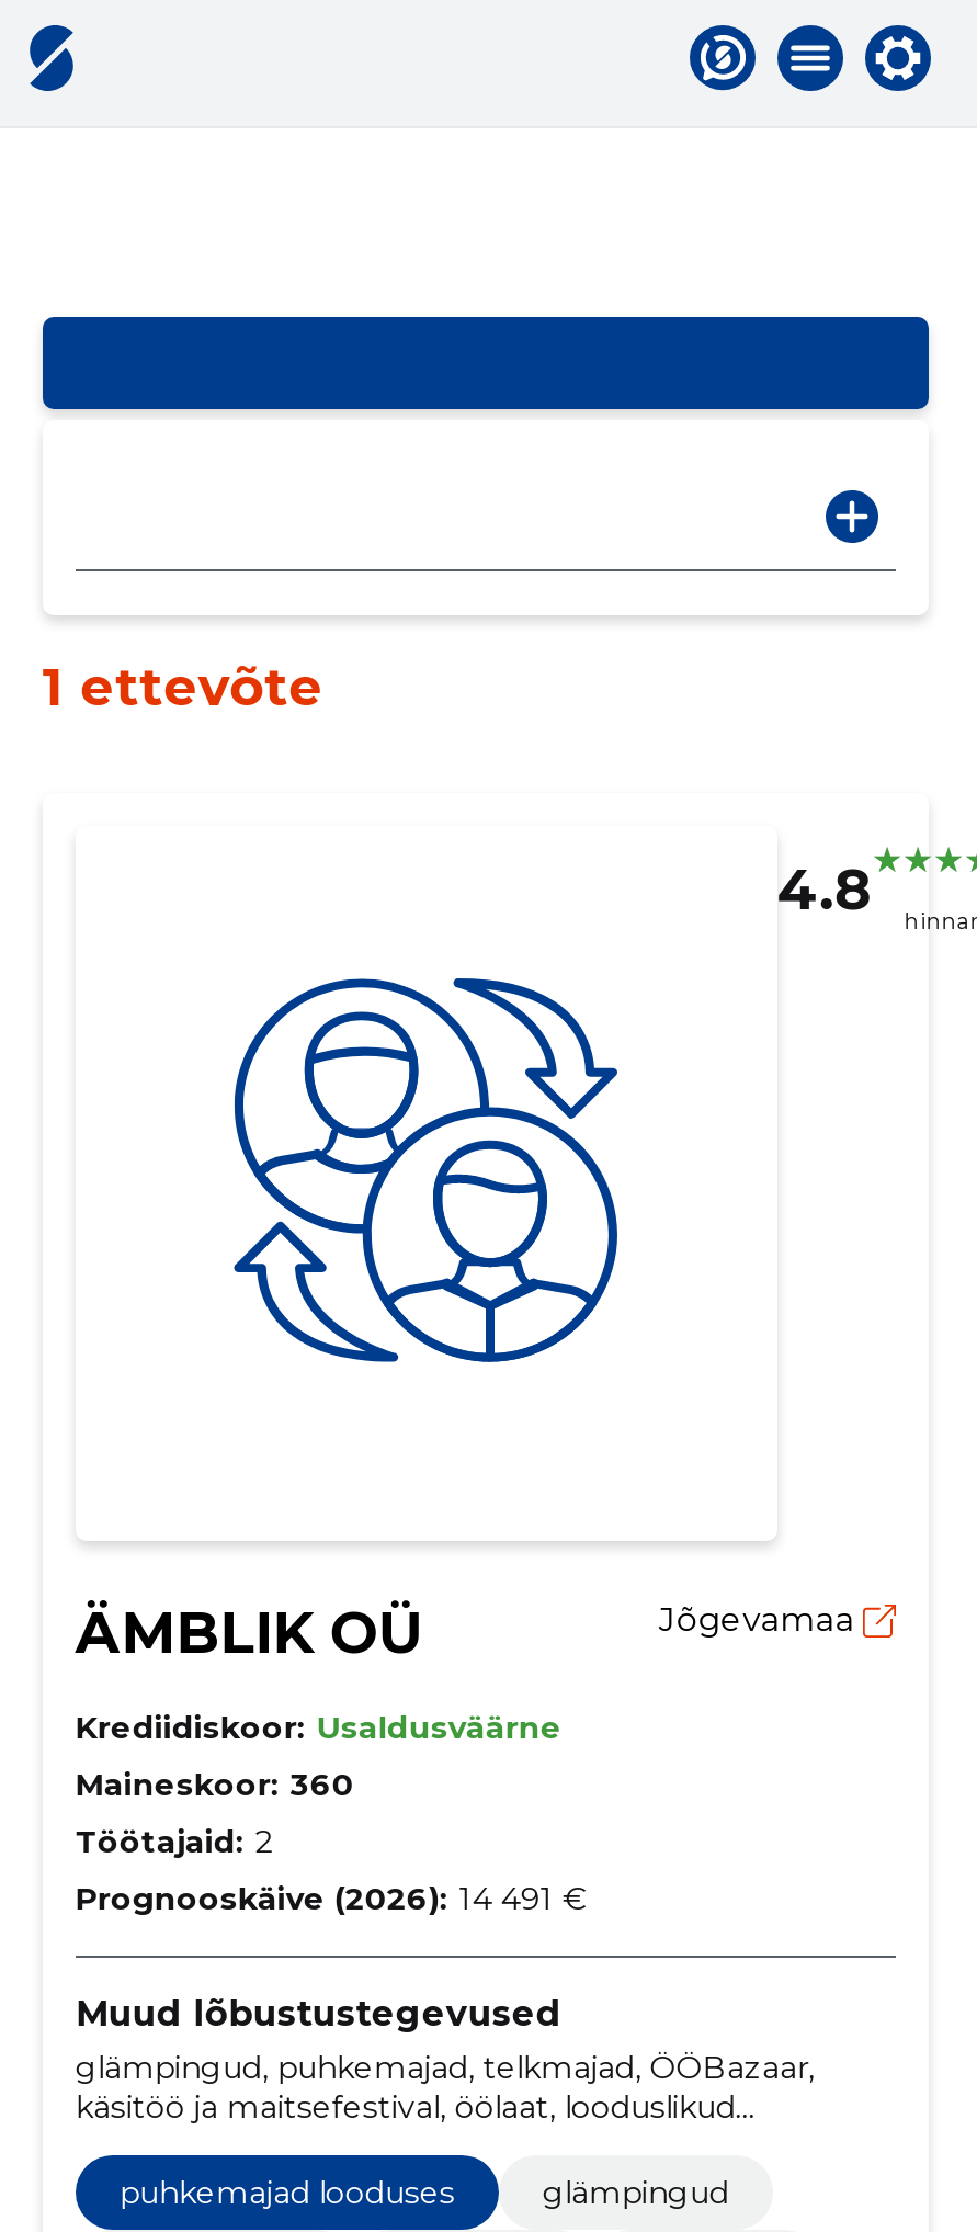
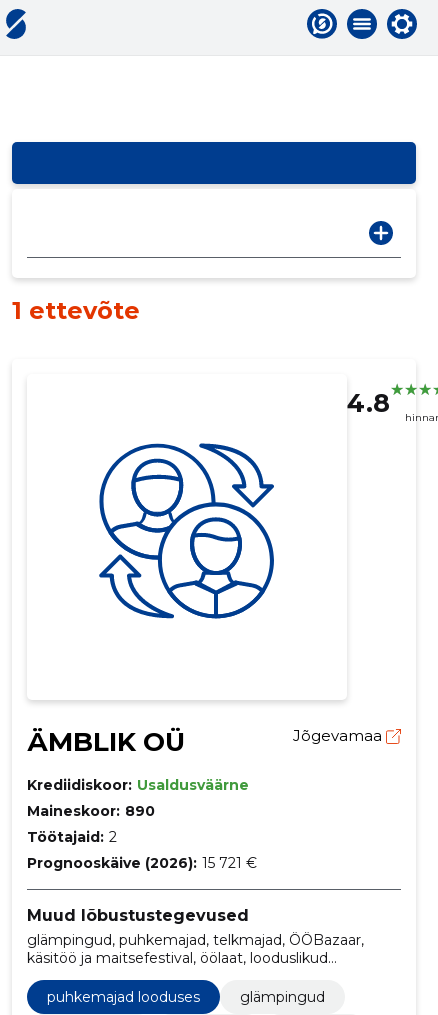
[75,1765,354,1804] Maineskoor: 360 -> [27,802,155,820] Maineskoor: 890
[75,1879,586,1918] Prognooskäive (2026): 14 491 € -> [27,854,257,872] Prognooskäive (2026): 15 721 €

